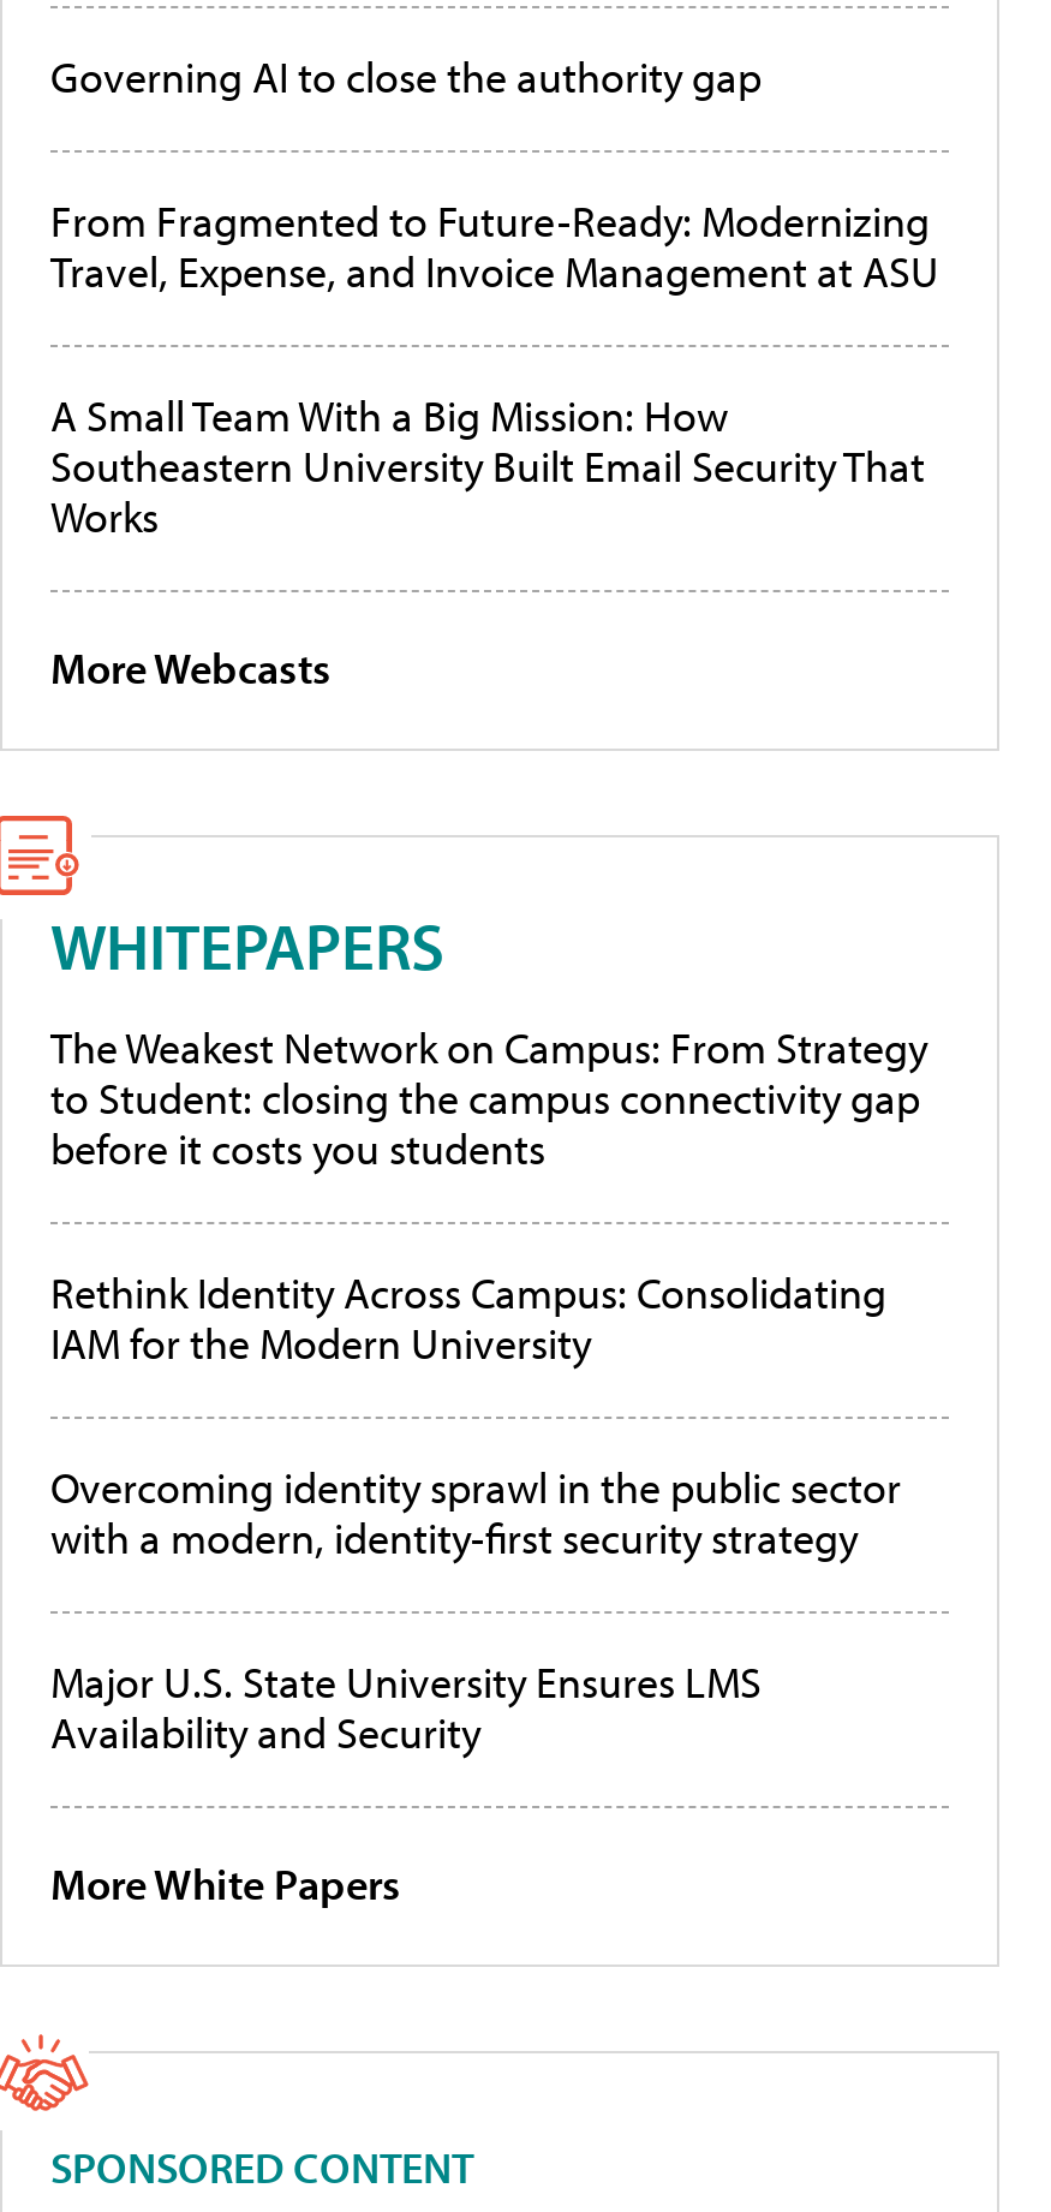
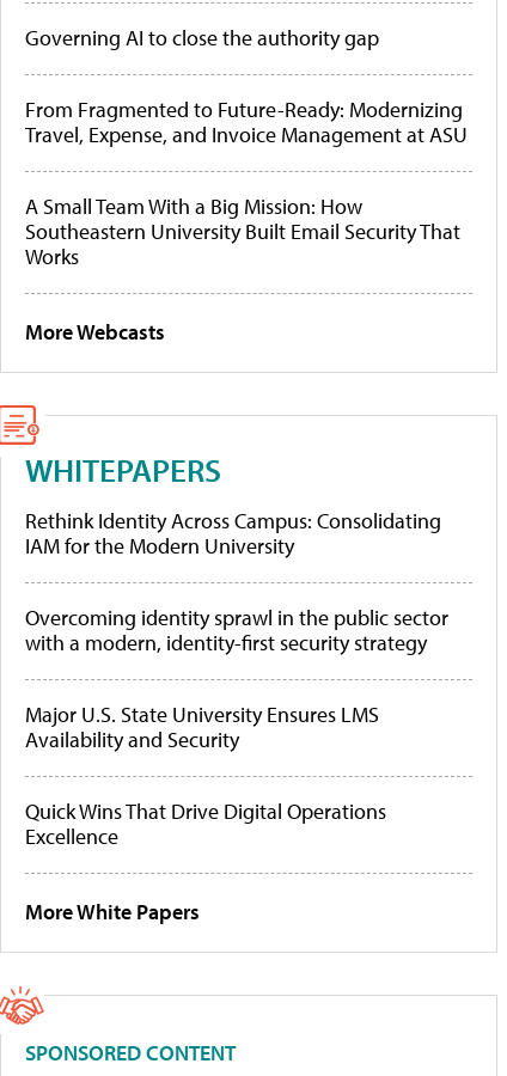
[50,1021,927,1177] The Weakest Network on Campus: From Strategy | to Student: closing the campus connectivity gap | before it costs you students -> none
moved [50,1266,901,1761] -> [25,507,448,754]: Rethink Identity Across Campus: Consolidating | IAM for the Modern University | Overcoming identity sprawl in the public sector | with a modern, identity-first security strategy | Major U.S. State University Ensures LMS | Availability and Security
none -> [25,798,386,851] Quick Wins That Drive Digital Operations | Excellence

